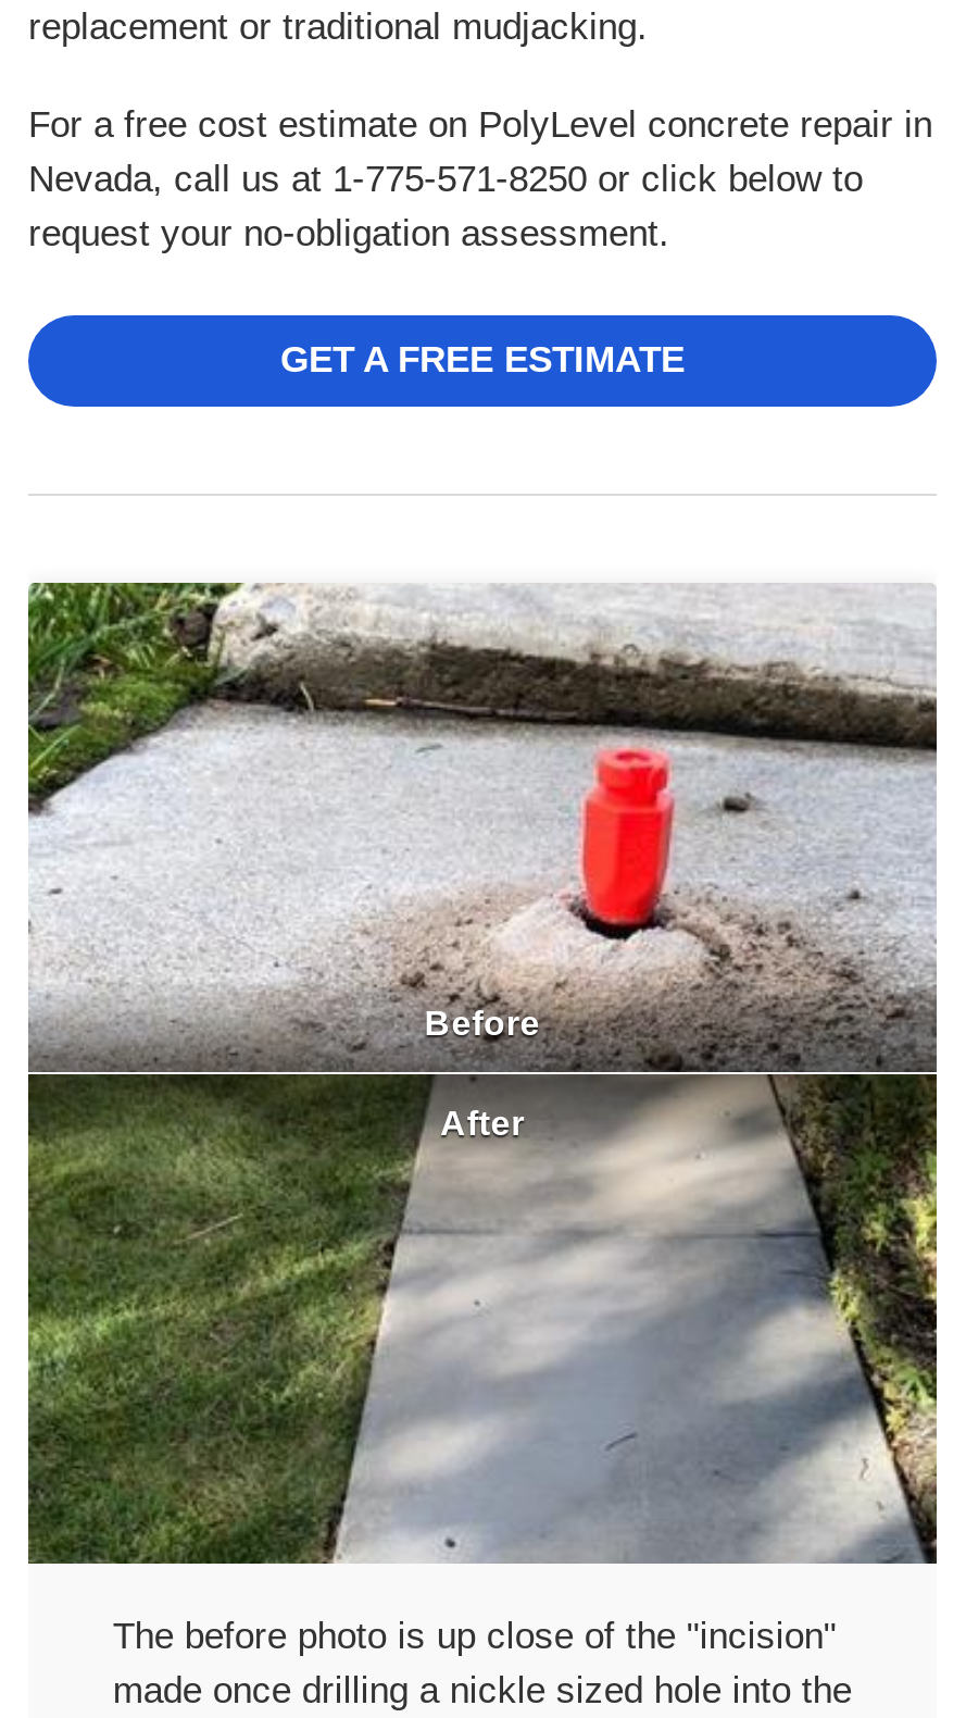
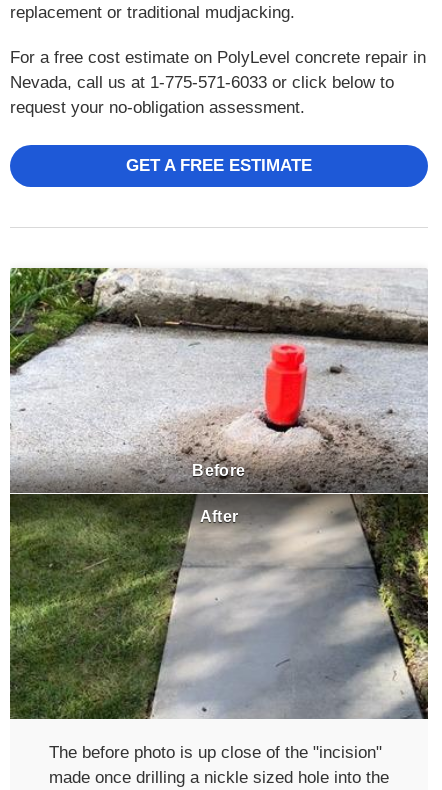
[28,159,863,201] Nevada, call us at 1-775-571-8250 or click below to -> [10,73,394,92] Nevada, call us at 1-775-571-6033 or click below to

